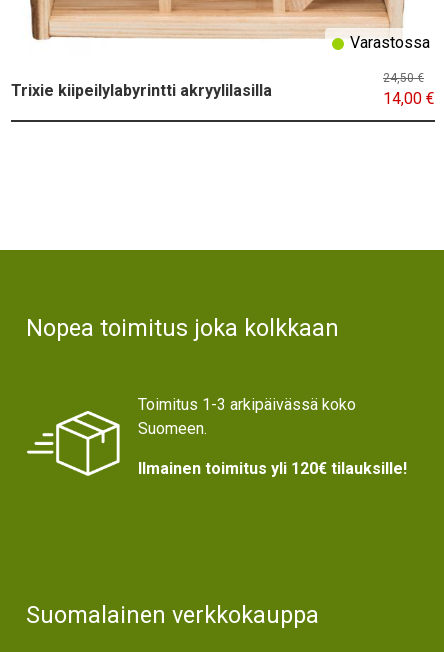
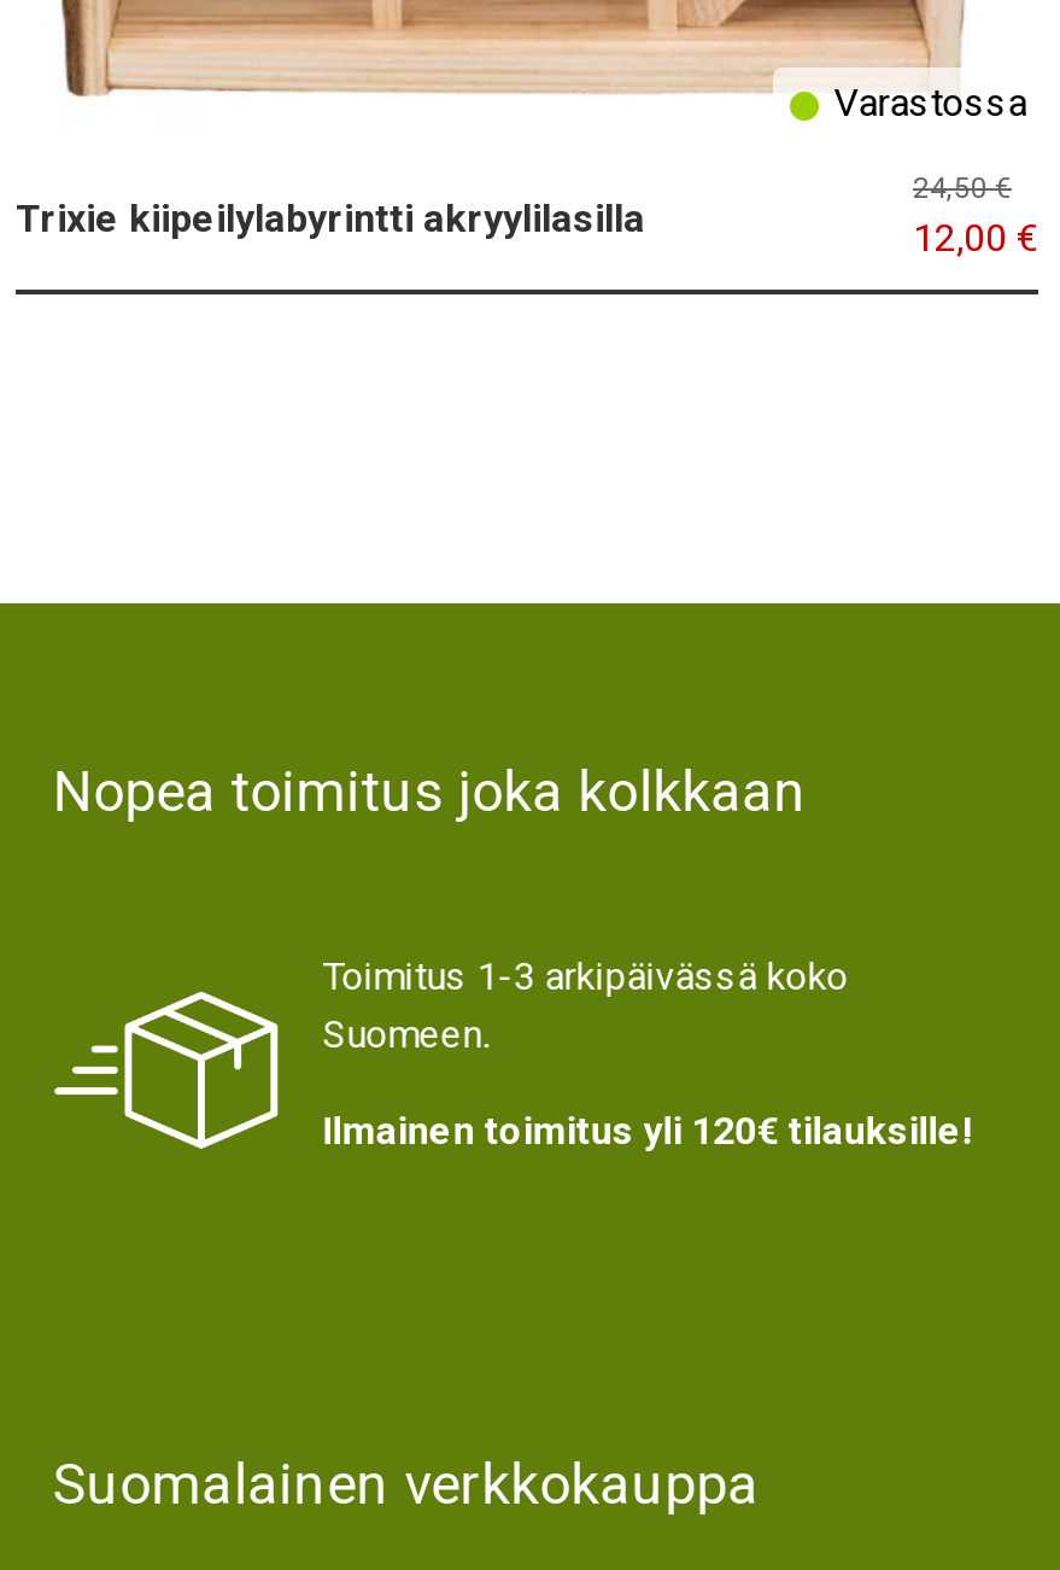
[383,89,435,108] 14,00 € -> [913,215,1038,261] 12,00 €

